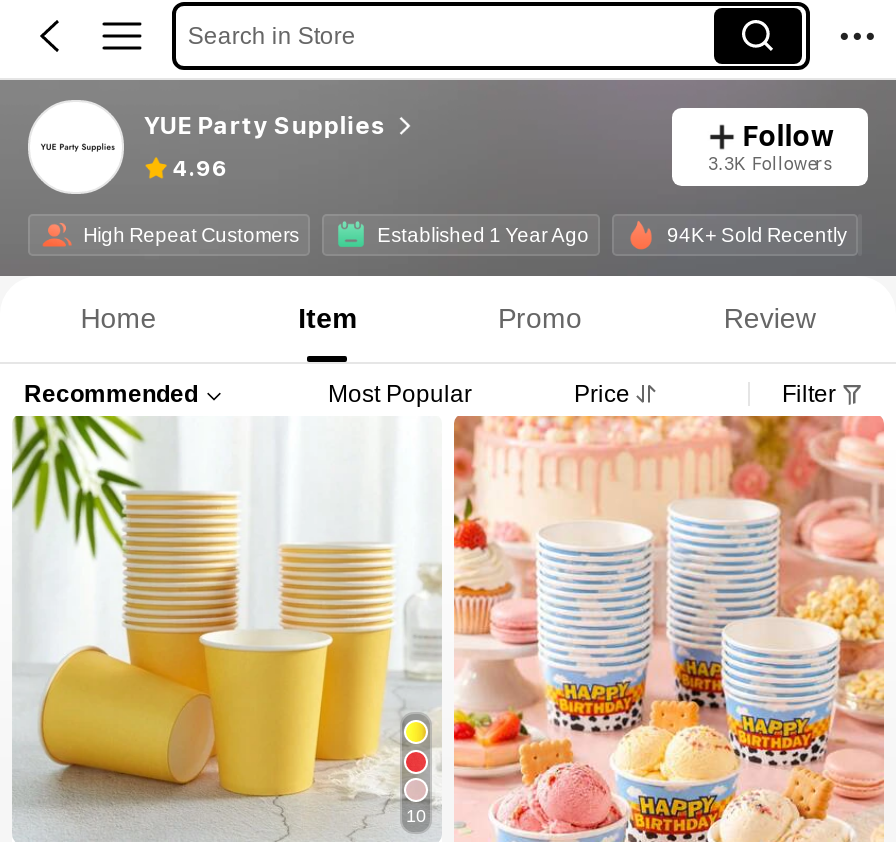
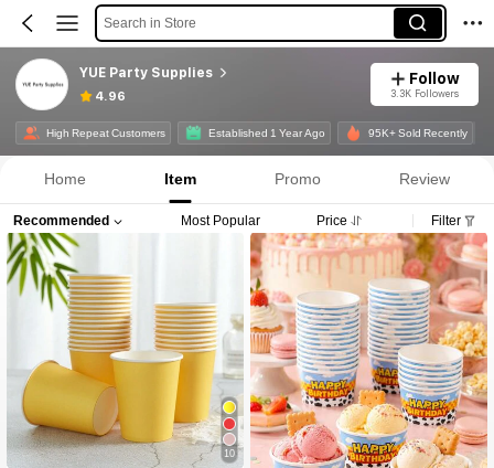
[667,222,847,246] 94K+ Sold Recently -> [368,126,467,139] 95K+ Sold Recently

